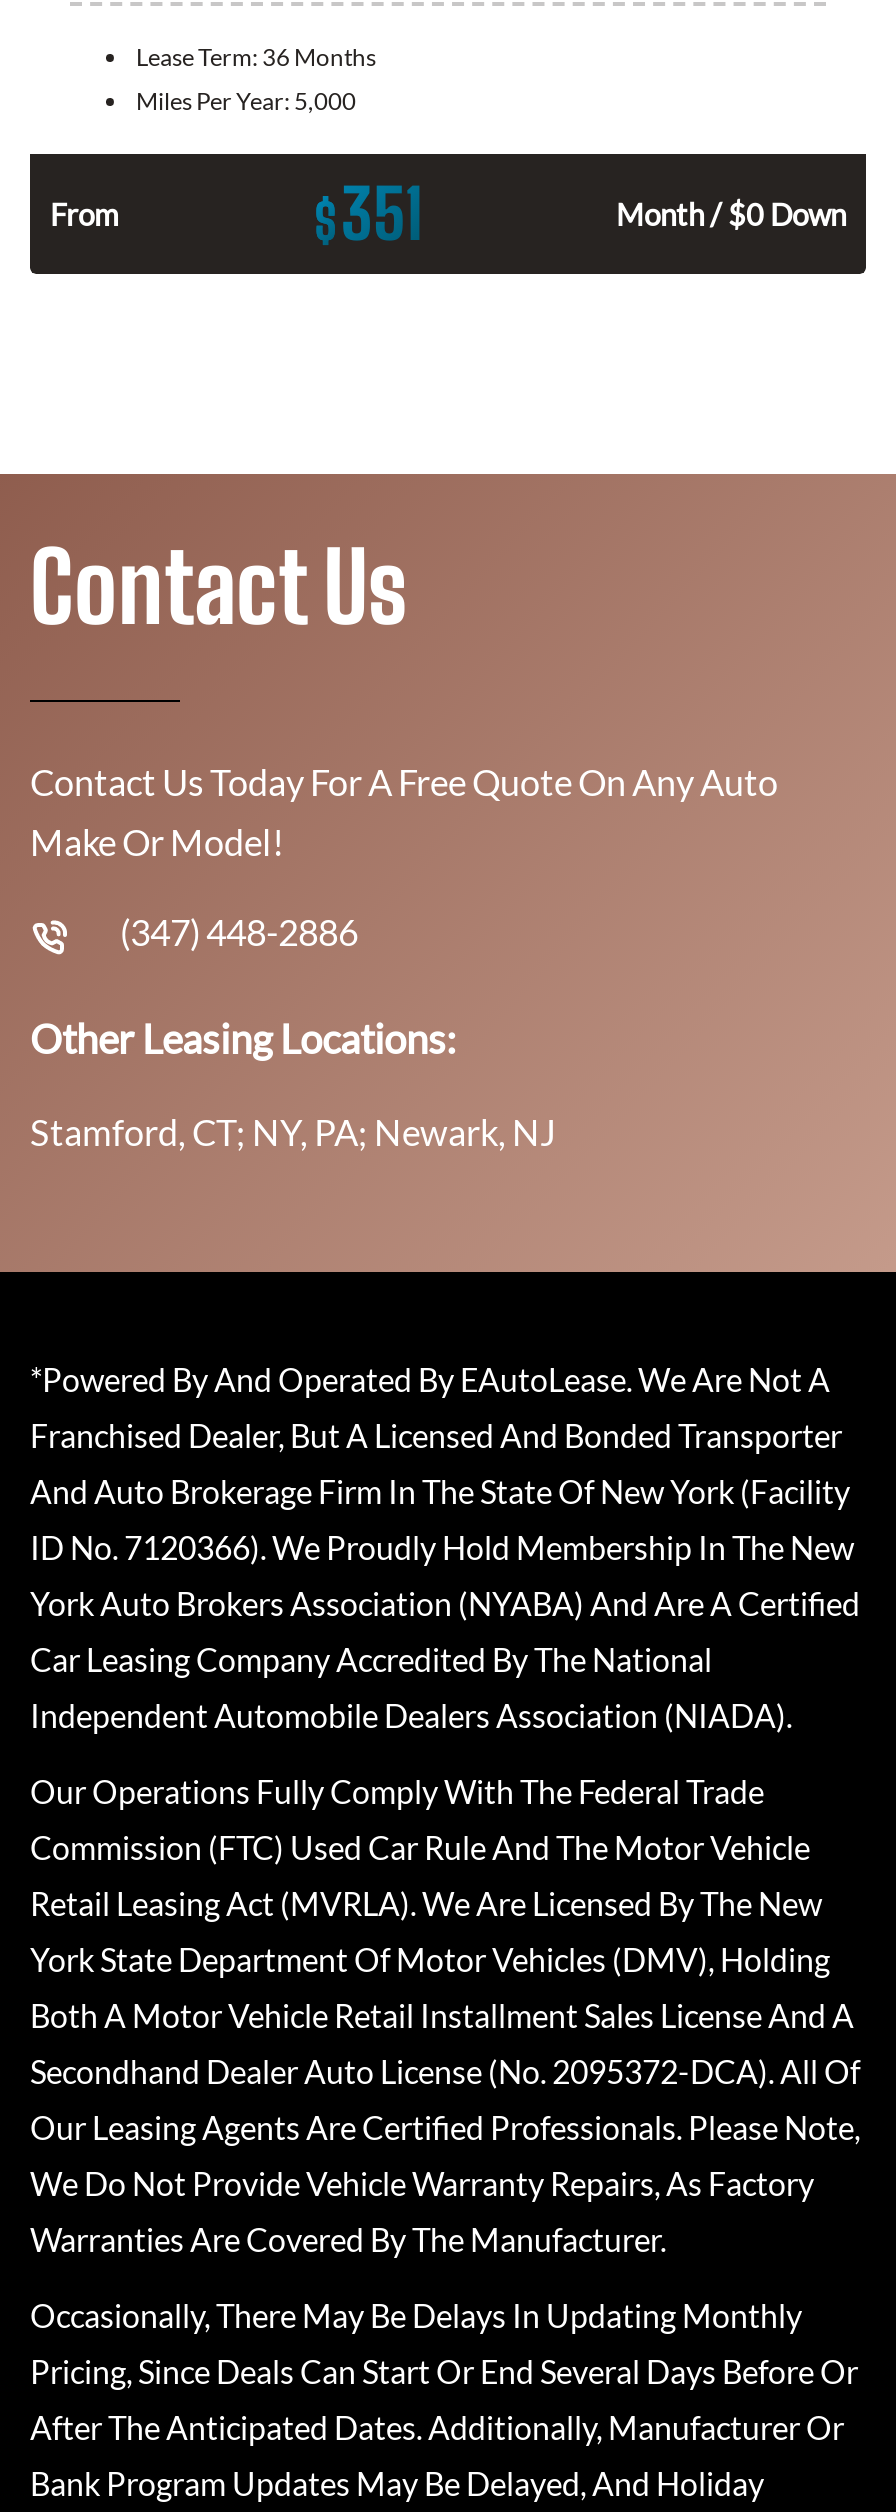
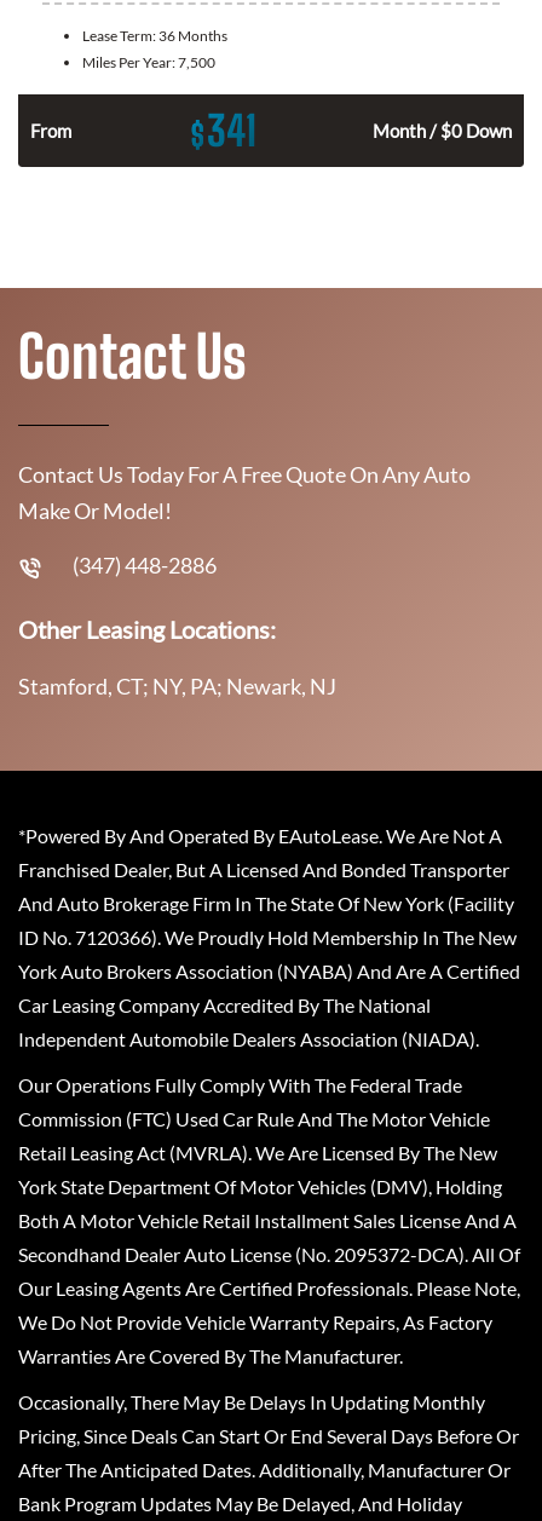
[136,86,356,116] Miles Per Year: 5,000 -> [82,53,215,71] Miles Per Year: 7,500
[315,174,423,254] $ 351 -> [191,106,256,155] $ 341

